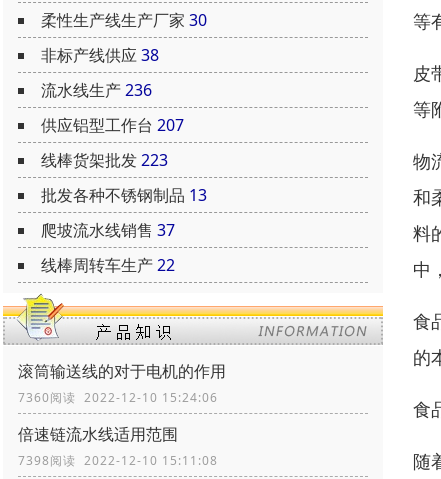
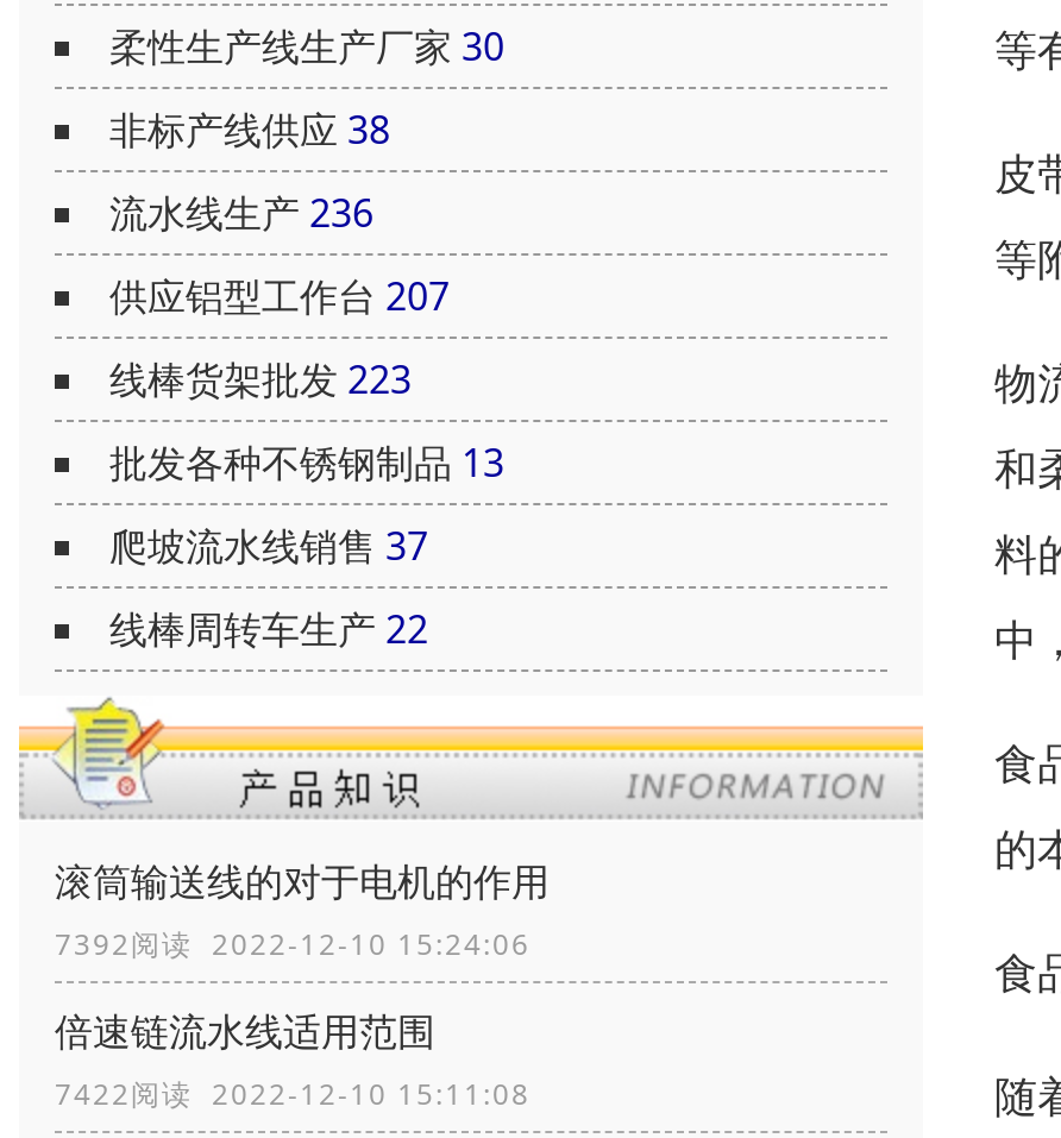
[18,389,218,406] 7360阅读 2022-12-10 15:24:06 -> [55,924,530,965] 7392阅读 2022-12-10 15:24:06
[18,452,218,469] 7398阅读 2022-12-10 15:11:08 -> [55,1074,530,1115] 7422阅读 2022-12-10 15:11:08

